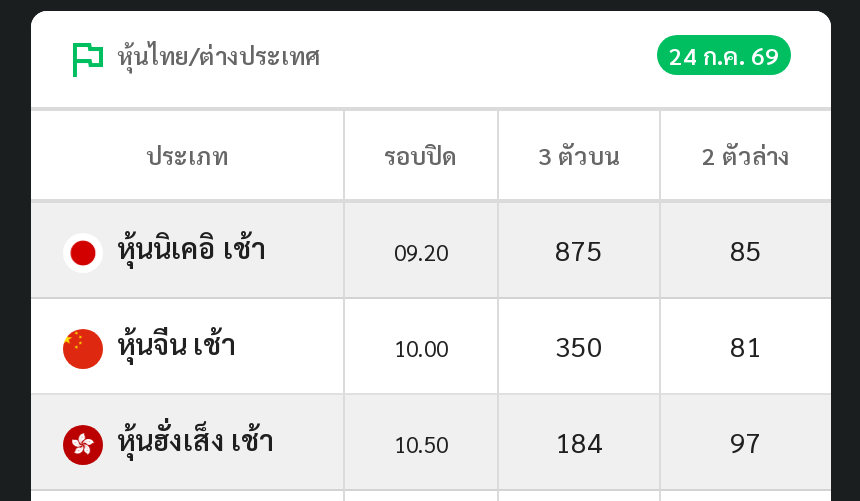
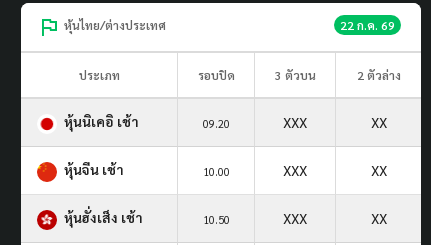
[669,39,779,71] 24 ก.ค. 69 -> [340,17,395,33] 22 ก.ค. 69
[555,231,762,267] 875 | 85 -> [283,113,386,131] XXX | XX
[555,327,762,363] 350 | 81 -> [283,161,386,179] XXX | XX
[555,423,762,459] 184 | 97 -> [283,209,386,227] XXX | XX

